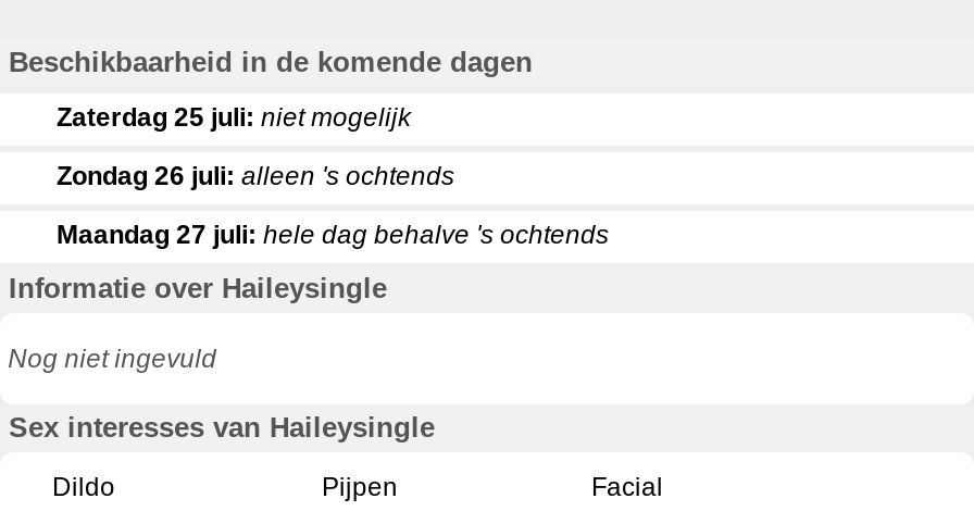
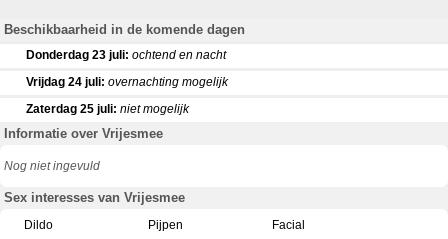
none -> [26,48,228,89] Donderdag 23 juli: ochtend en nacht | Vrijdag 24 juli: overnachting mogelijk
moved [57,101,411,132] -> [26,102,189,116]: Zaterdag 25 juli: niet mogelijk
[9,160,609,304] Zondag 26 juli: alleen 's ochtends | Maandag 27 juli: hele dag behalve 's ochtends | Informatie over Haileysingle -> [4,126,163,141] Informatie over Vrijesmee
[9,410,435,443] Sex interesses van Haileysingle -> [4,190,185,205] Sex interesses van Vrijesmee

